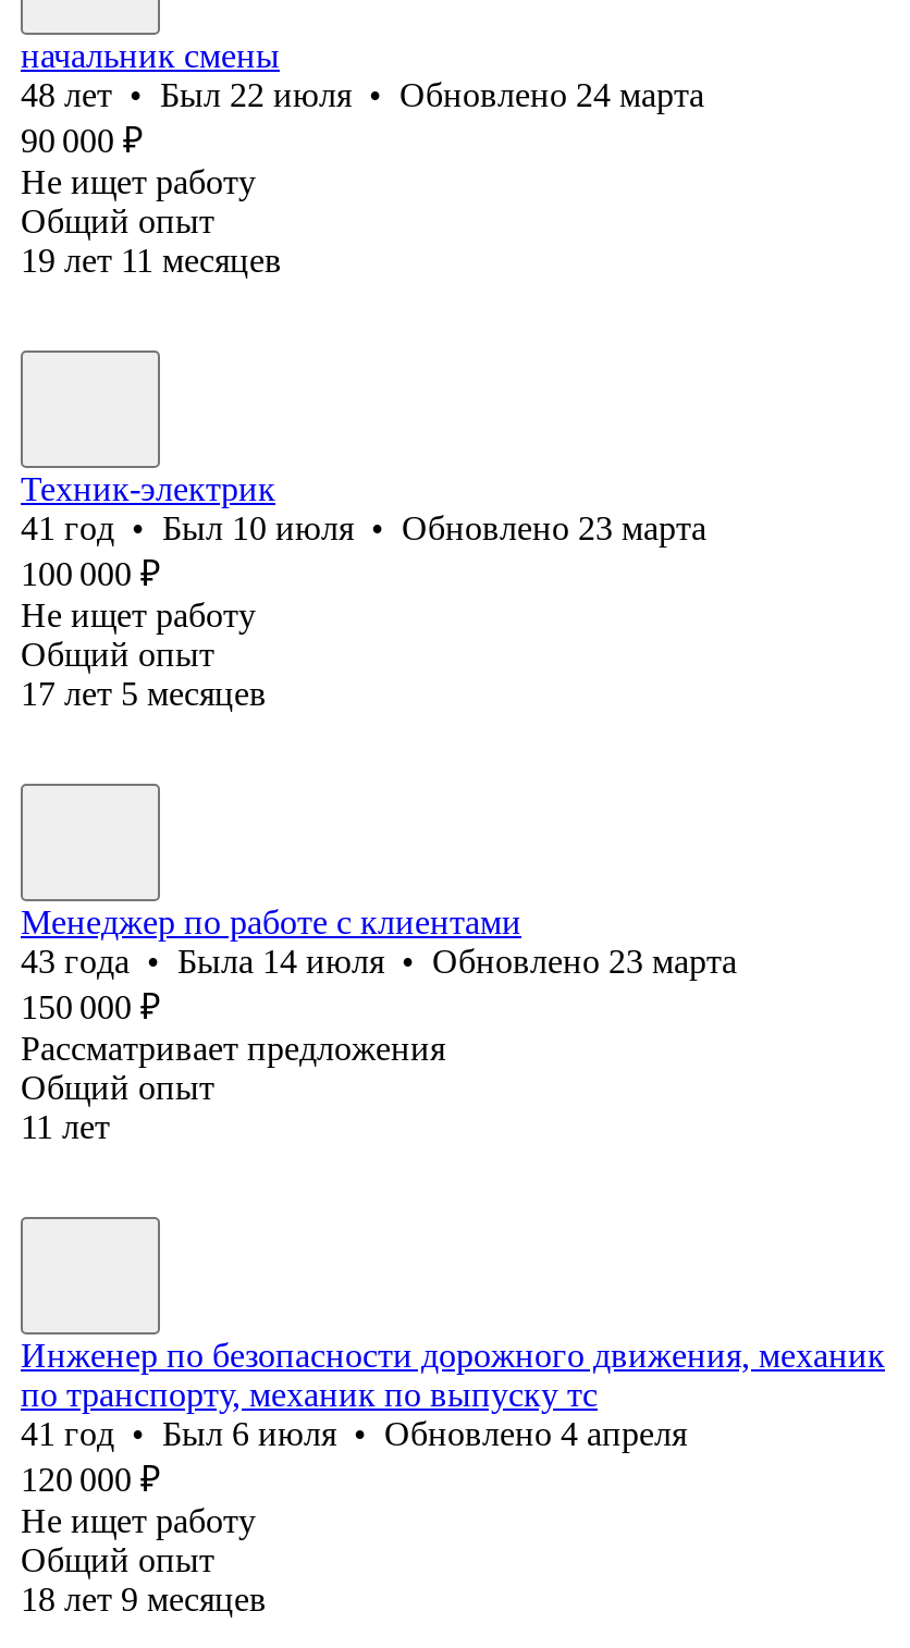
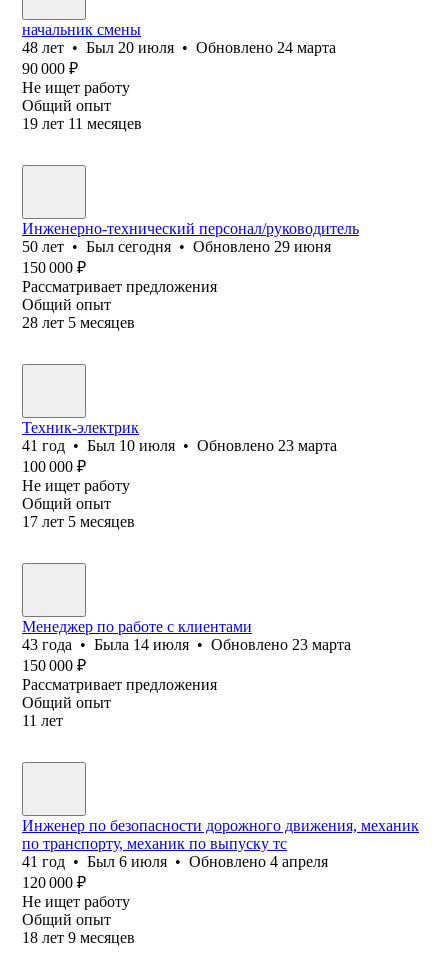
[21,76,704,113] 48 лет • Был 22 июля • Обновлено 24 марта -> [22,39,336,56] 48 лет • Был 20 июля • Обновлено 24 марта
none -> [22,220,359,331] Инженерно-технический персонал/руководитель | 50 лет • Был сегодня • Обновлено 29 июня | 150 000 ₽ | Рассматривает предложения | Общий опыт | 28 лет 5 месяцев

